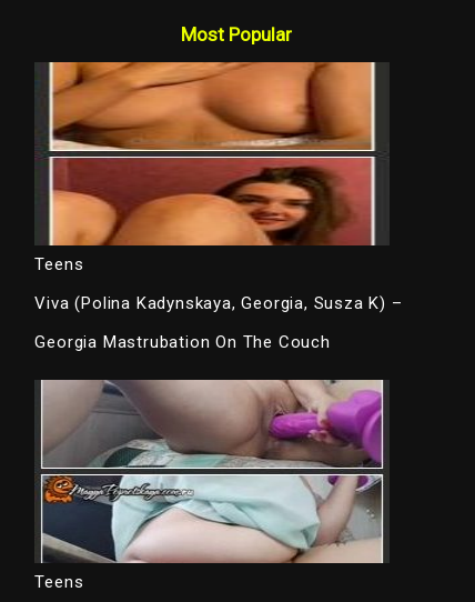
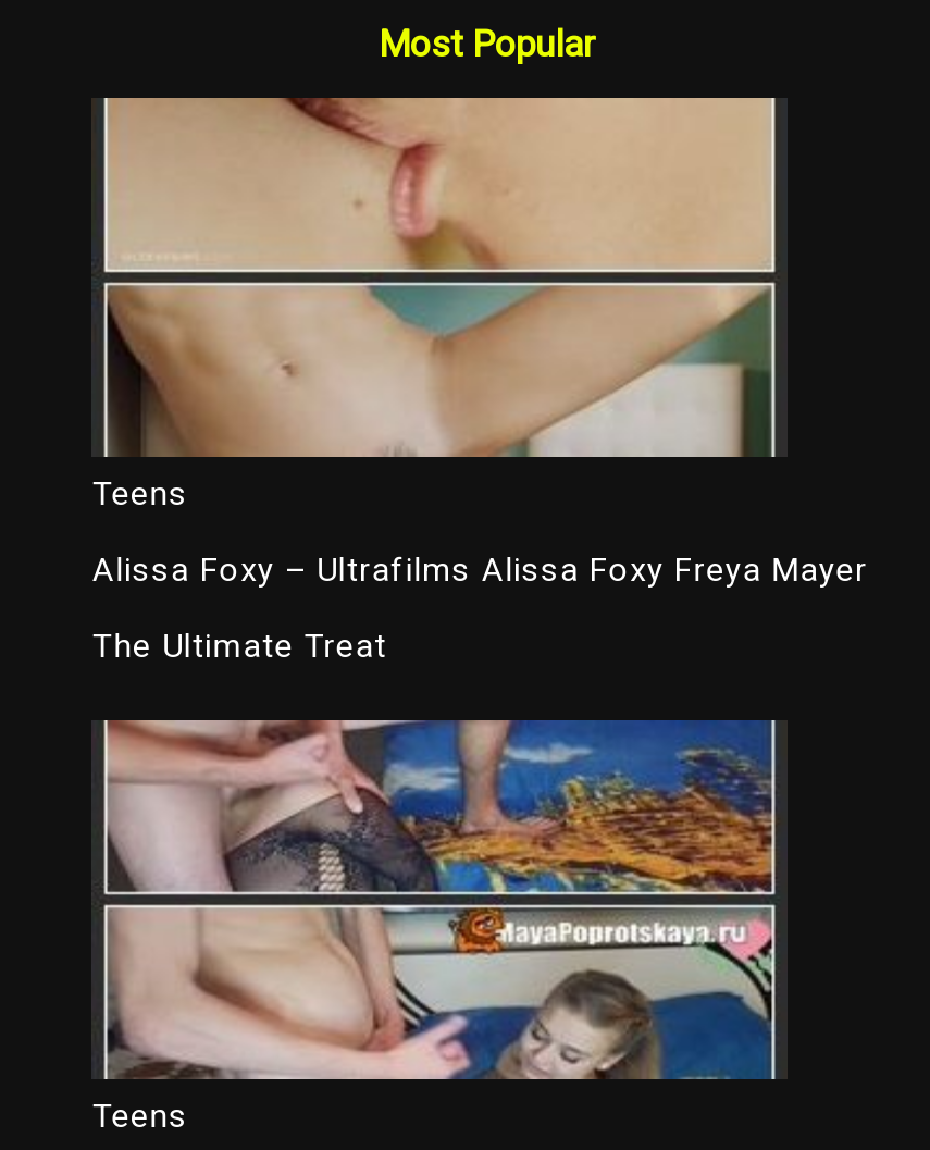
[40,61,383,247] [image] -> [100,96,777,459] [image]
[35,293,402,313] Viva (Polina Kadynskaya, Georgia, Susza K) – -> [92,550,868,589] Alissa Foxy – Ultrafilms Alissa Foxy Freya Mayer
[35,332,331,352] Georgia Mastrubation On The Couch -> [92,626,387,666] The Ultimate Treat
[41,379,383,564] [image] -> [104,718,777,1081] [image]

